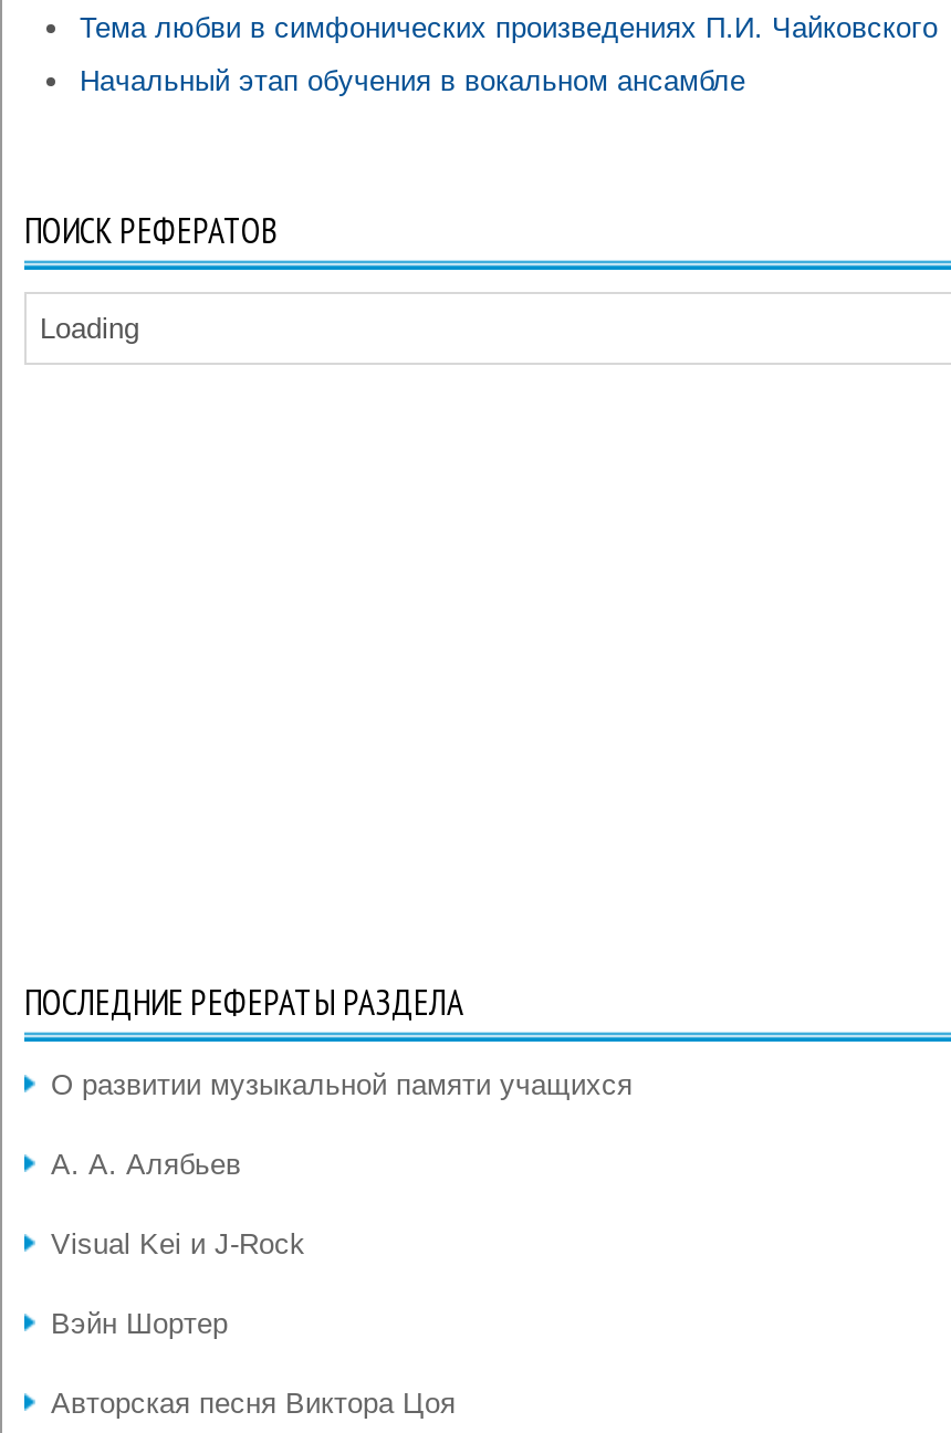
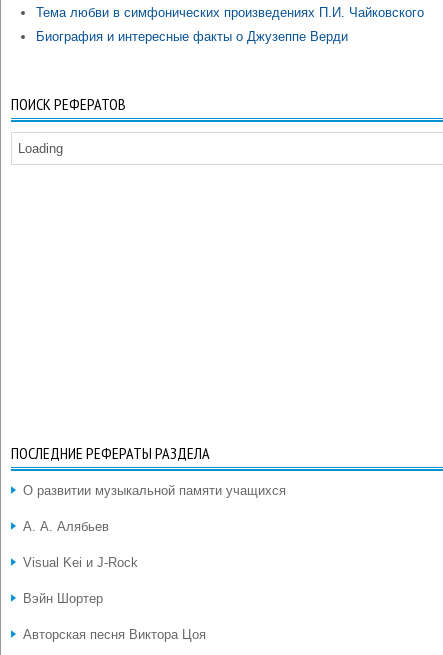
[80,64,745,97] Начальный этап обучения в вокальном ансамбле -> [36,29,348,44] Биография и интересные факты о Джузеппе Верди

